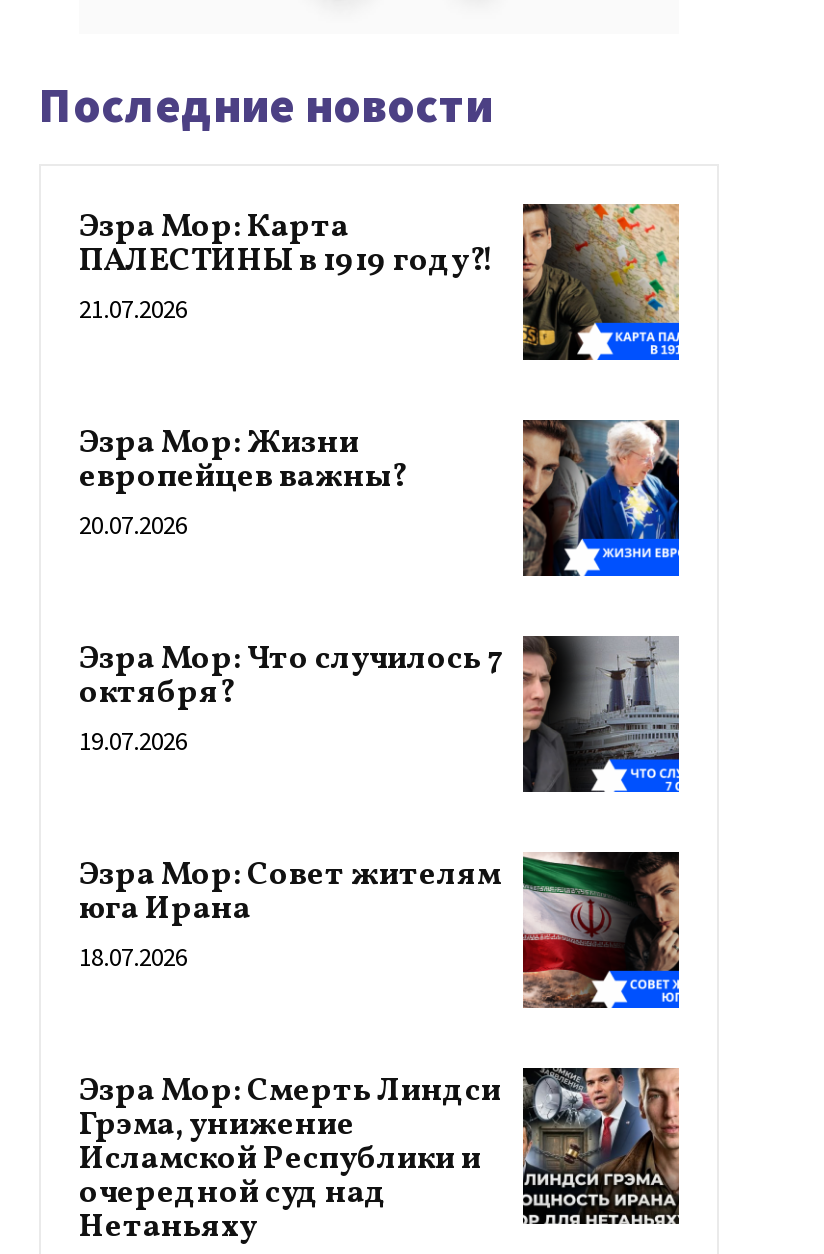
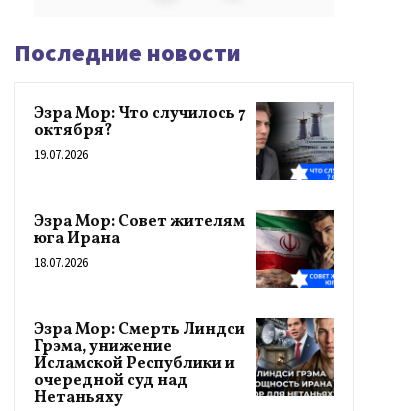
[79,204,681,542] [image] | Эзра Мор: Карта | ПАЛЕСТИНЫ в 1919 году?! | 21.07.2026 | Эзра Мор: Жизни | европейцев важны? | 20.07.2026 -> none
[521,418,681,578] [image] -> none

